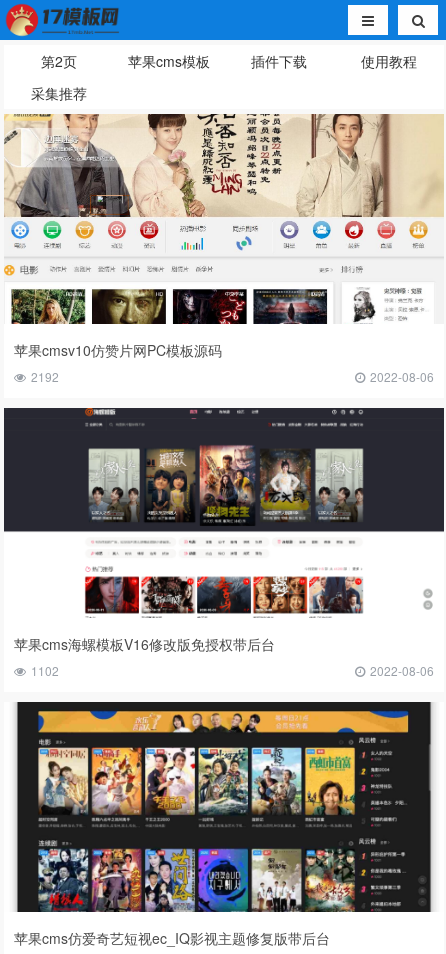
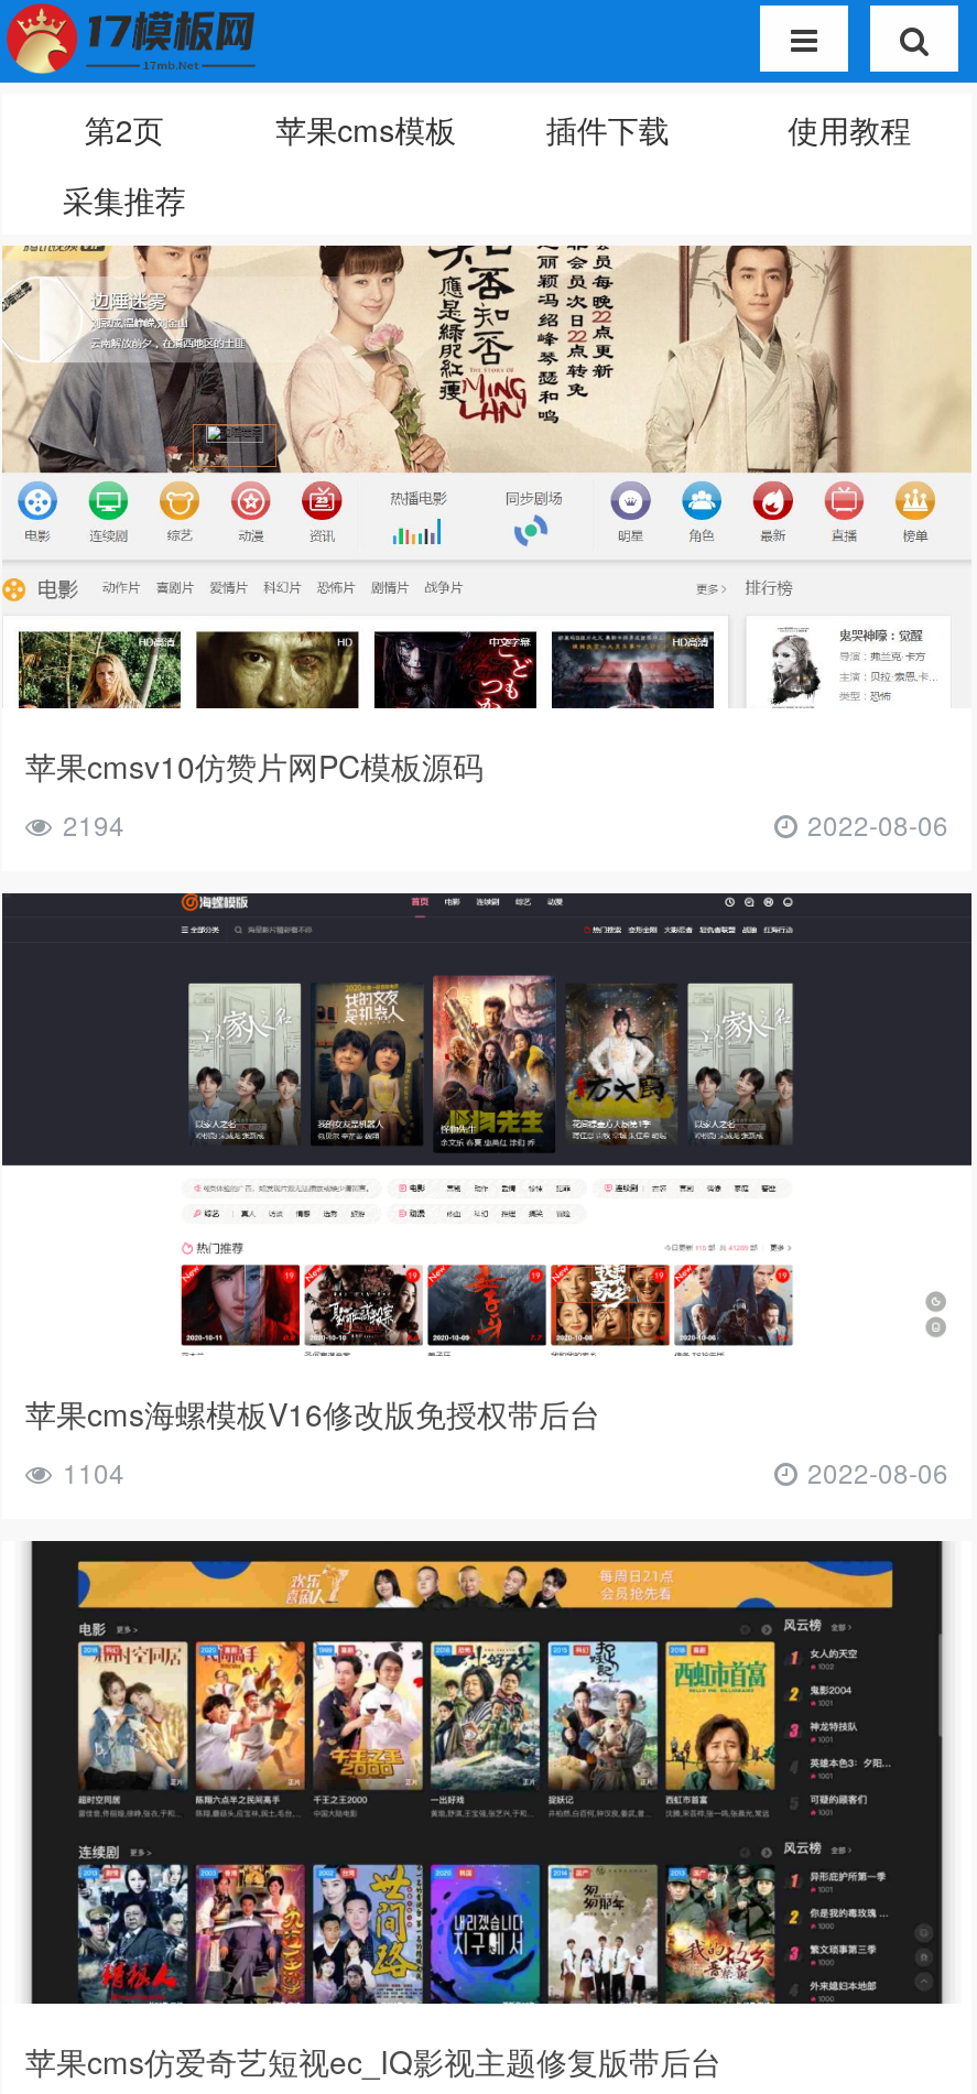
[31,368,59,385] 2192 -> [63,805,124,843] 2194
[31,662,59,679] 1102 -> [63,1453,124,1490] 1104

